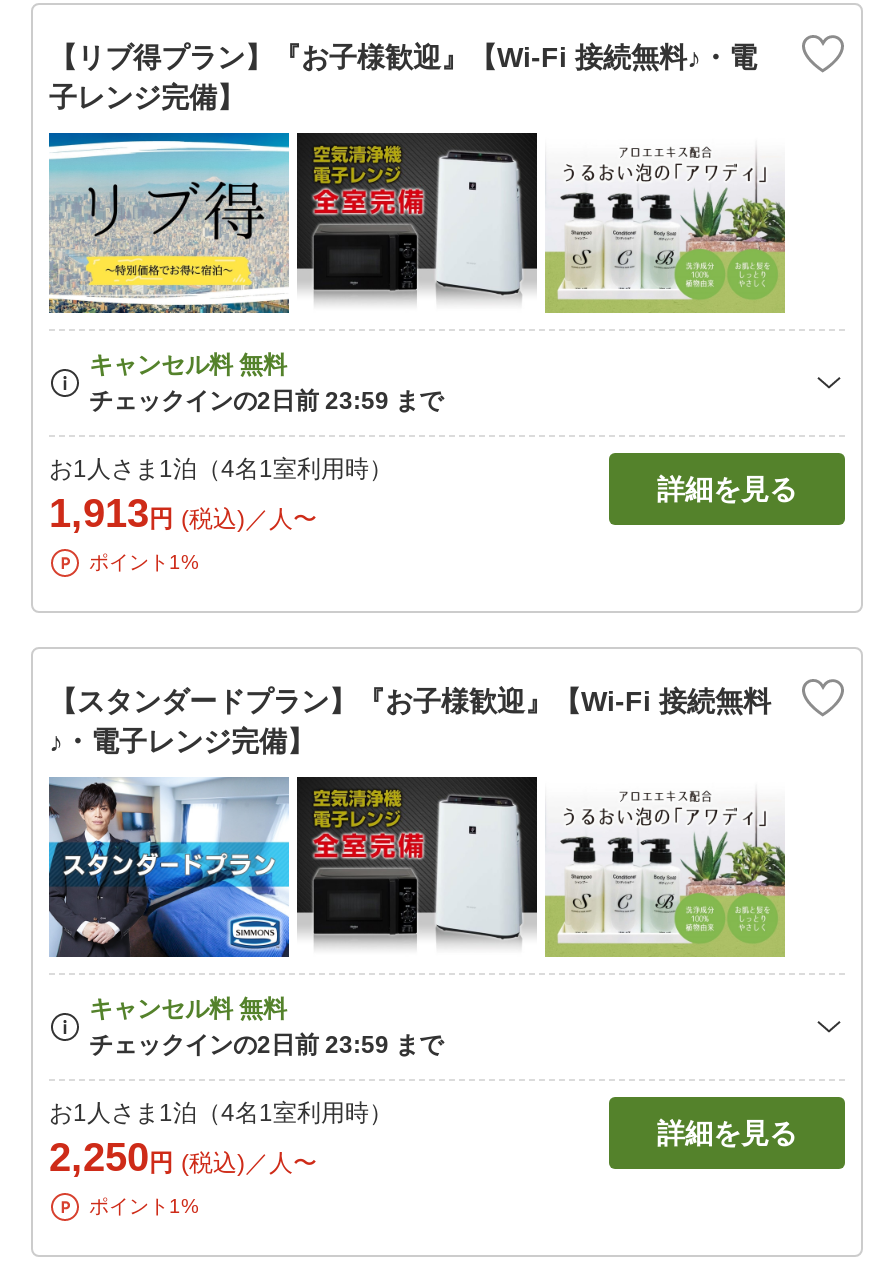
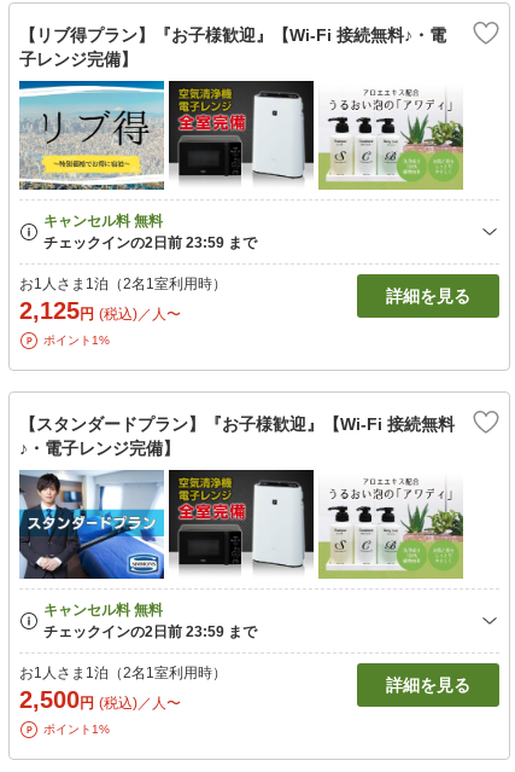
[49,455,393,483] お1人さま1泊（4名1室利用時） -> [19,275,227,292] お1人さま1泊（2名1室利用時）
[49,491,317,535] 1,913円 (税込)／人〜 -> [19,297,181,324] 2,125円 (税込)／人〜
[49,1099,393,1127] お1人さま1泊（4名1室利用時） -> [19,664,227,681] お1人さま1泊（2名1室利用時）
[49,1135,317,1179] 2,250円 (税込)／人〜 -> [19,686,181,713] 2,500円 (税込)／人〜

